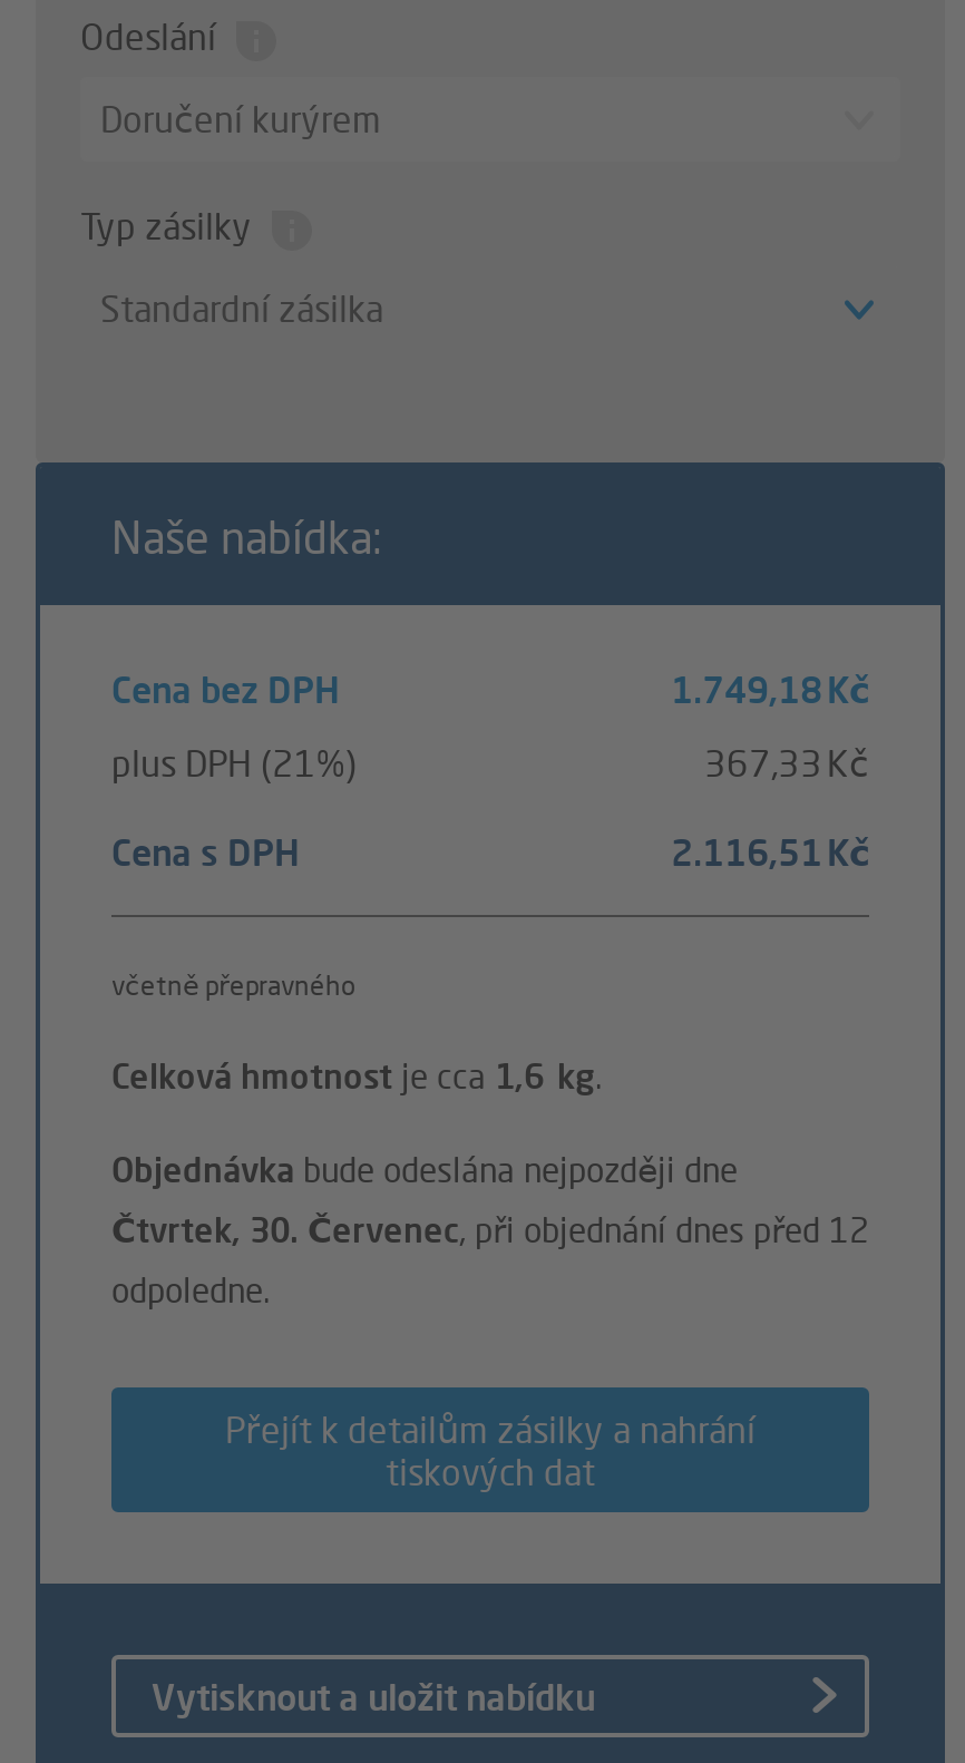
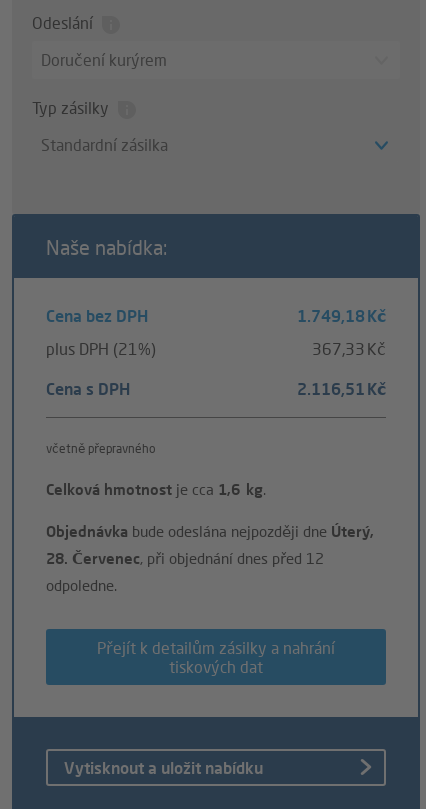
[111,1149,738,1189] Objednávka bude odeslána nejpozději dne -> [46,522,374,540] Objednávka bude odeslána nejpozději dne Úterý,
[111,1209,869,1249] Čtvrtek, 30. Červenec, při objednání dnes před 12 -> [46,549,324,567] 28. Červenec, při objednání dnes před 12

